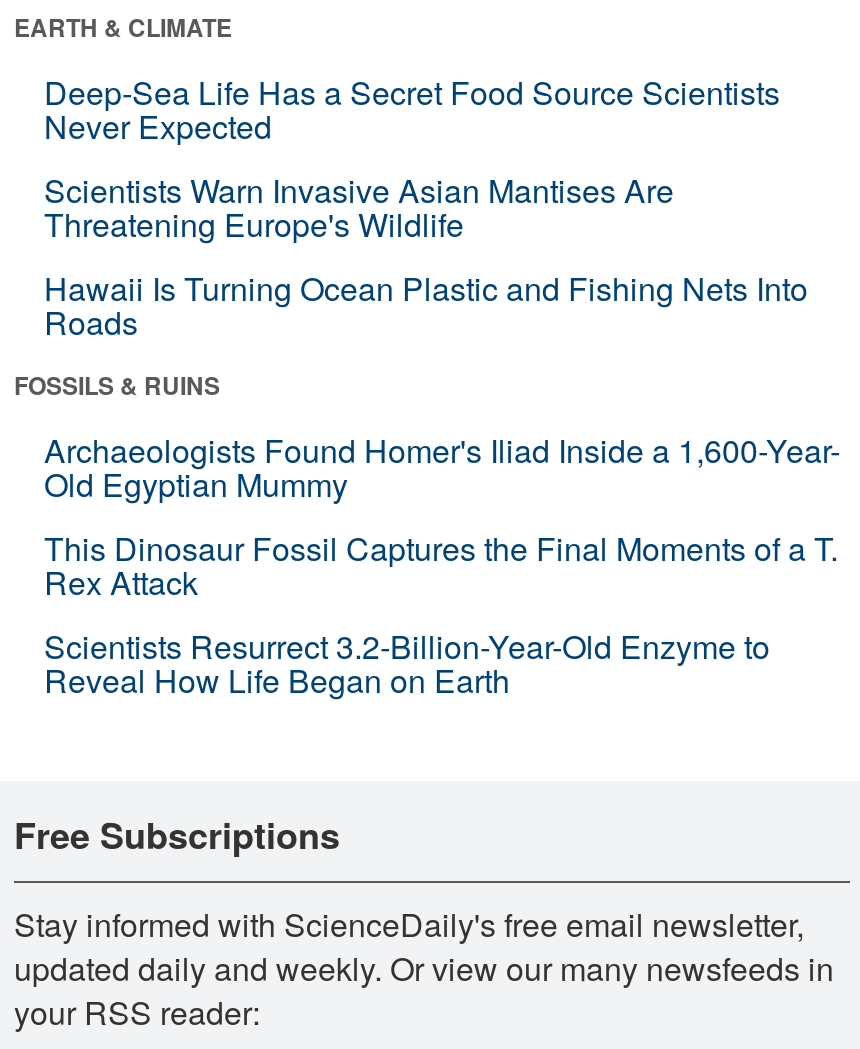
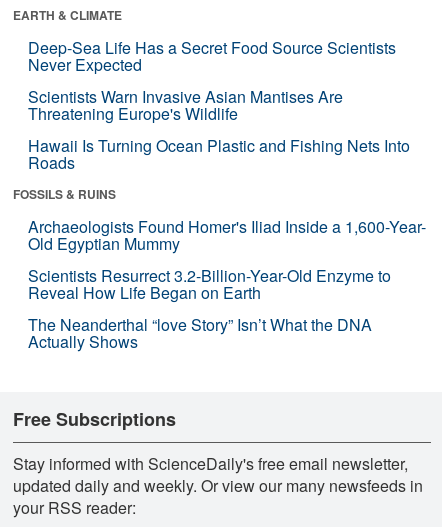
[44,525,838,605] This Dinosaur Fossil Captures the Final Moments of a T. | Rex Attack -> none
moved [44,623,770,703] -> [28,264,391,304]: Scientists Resurrect 3.2-Billion-Year-Old Enzyme to | Reveal How Life Began on Earth
none -> [28,313,372,353] The Neanderthal “love Story” Isn’t What the DNA | Actually Shows

